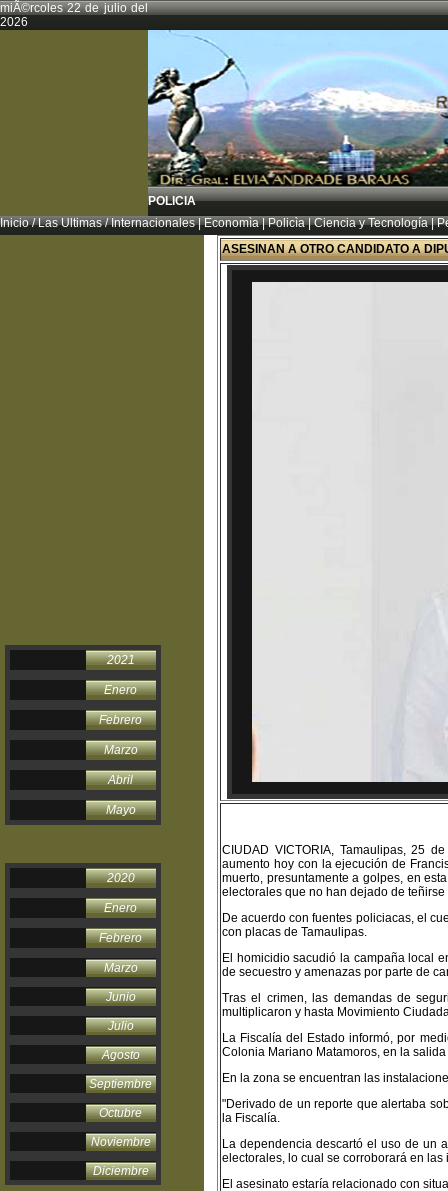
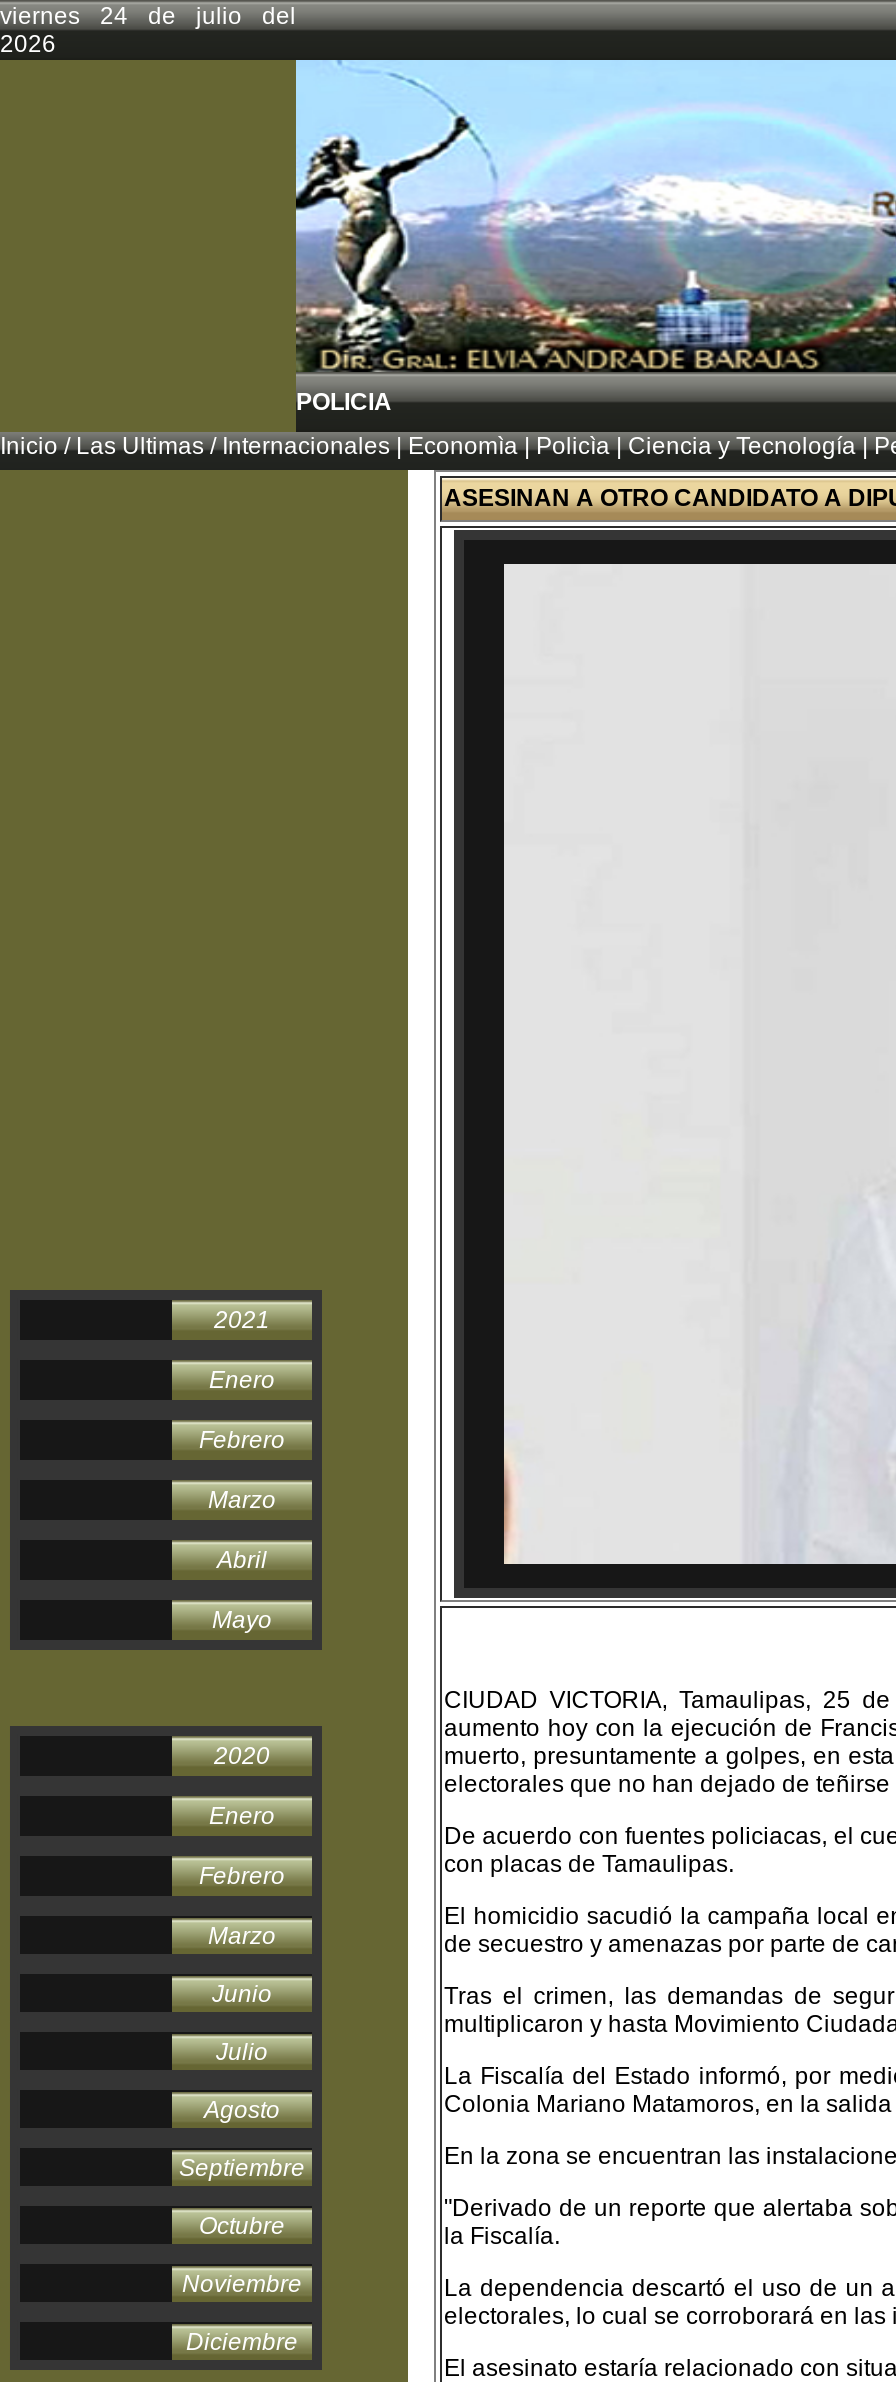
[0,1,148,15] miÃ©rcoles 22 de julio del -> [0,2,296,30] viernes 24 de julio del

